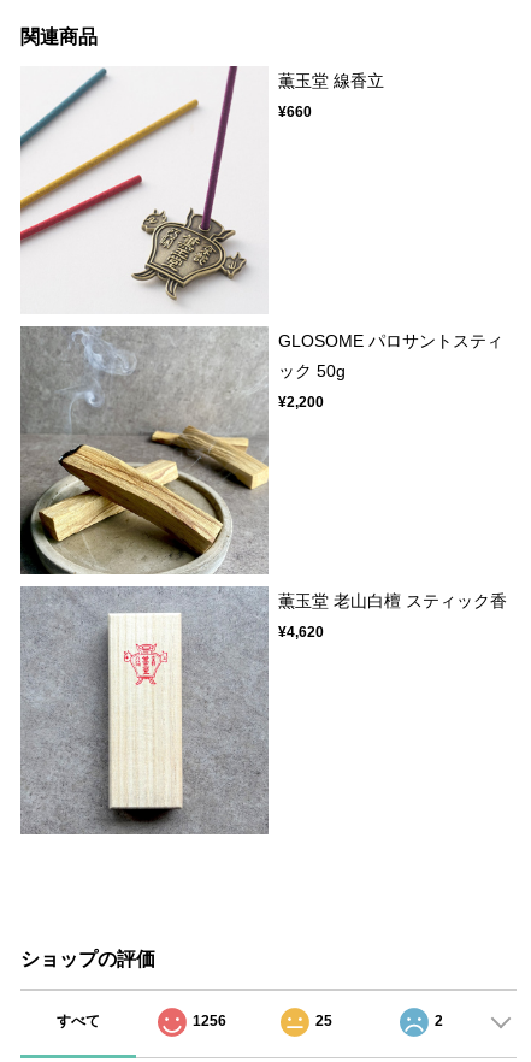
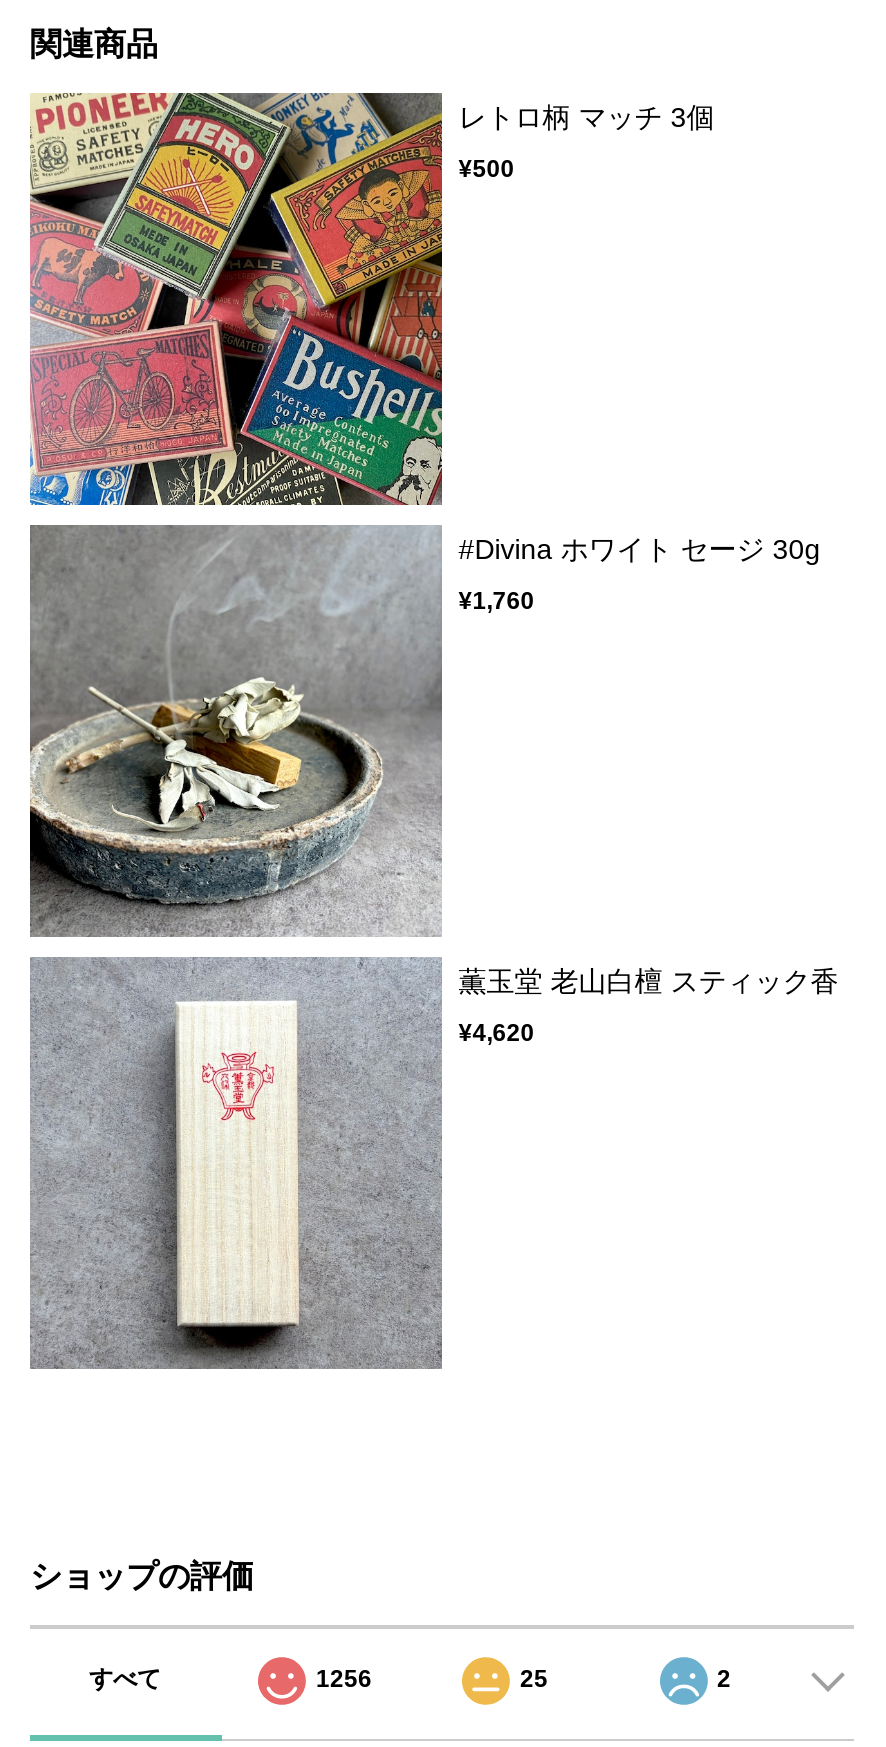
[19,66,384,314] [image] | 薫玉堂 線香立 | ¥660 -> [28,91,714,507] [image] | レトロ柄 マッチ 3個 | ¥500
[19,329,504,574] [image] | GLOSOME パロサントスティ | ック 50g | ¥2,200 -> [28,527,820,937] [image] | #Divina ホワイト セージ 30g | ¥1,760

